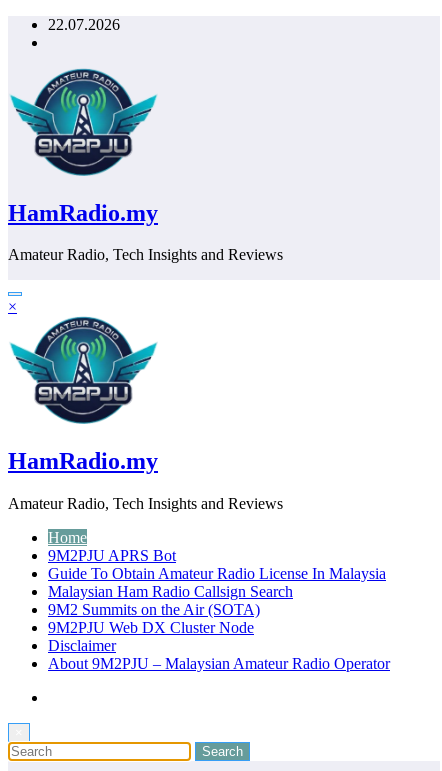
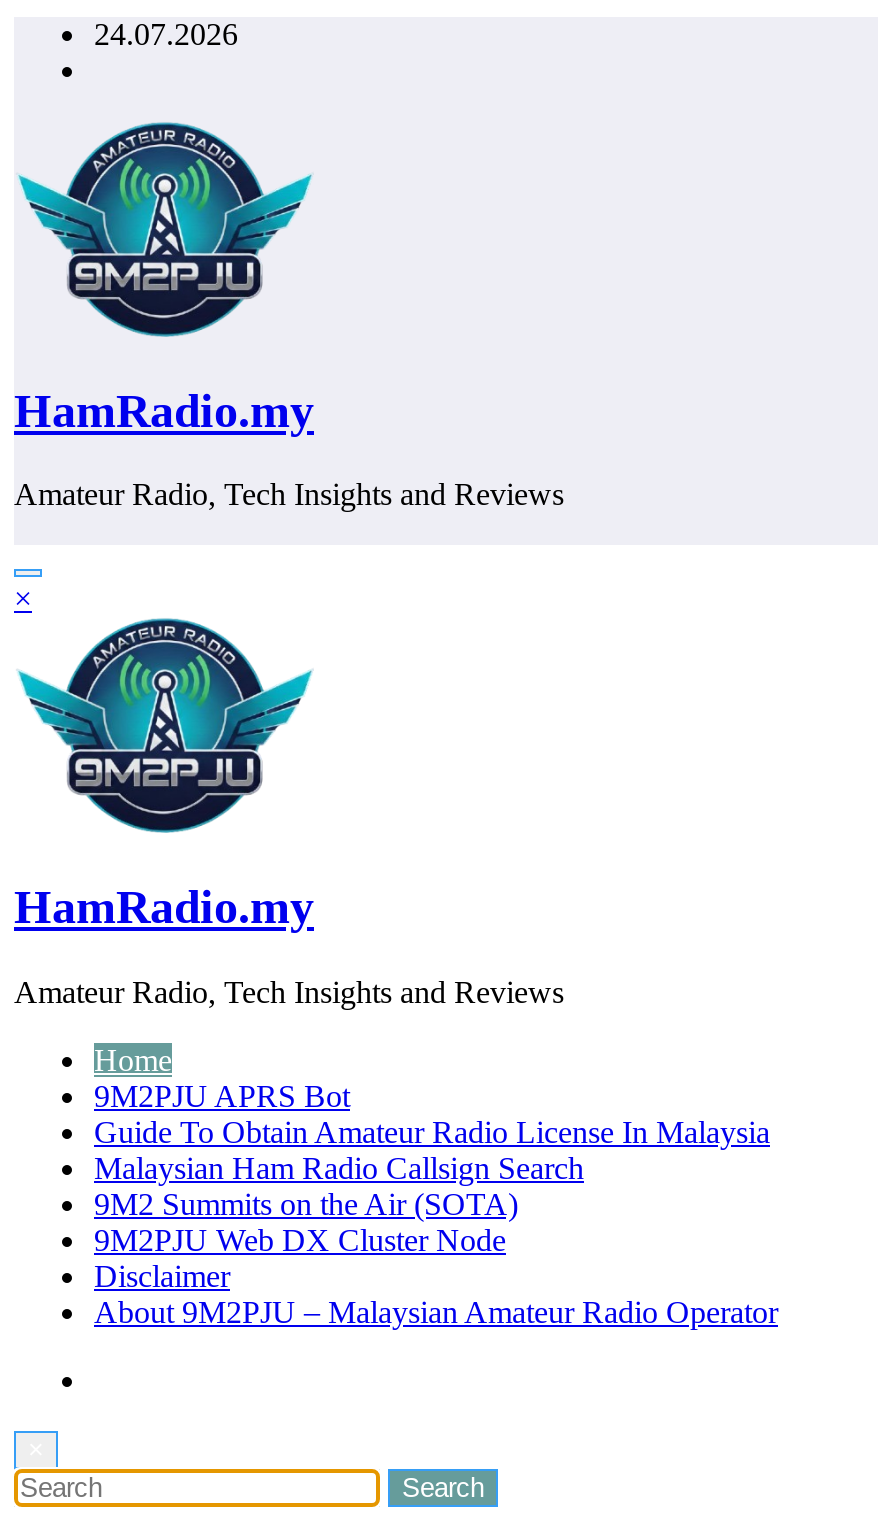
[48,16,120,33] 22.07.2026 -> [94,17,238,51] 24.07.2026

